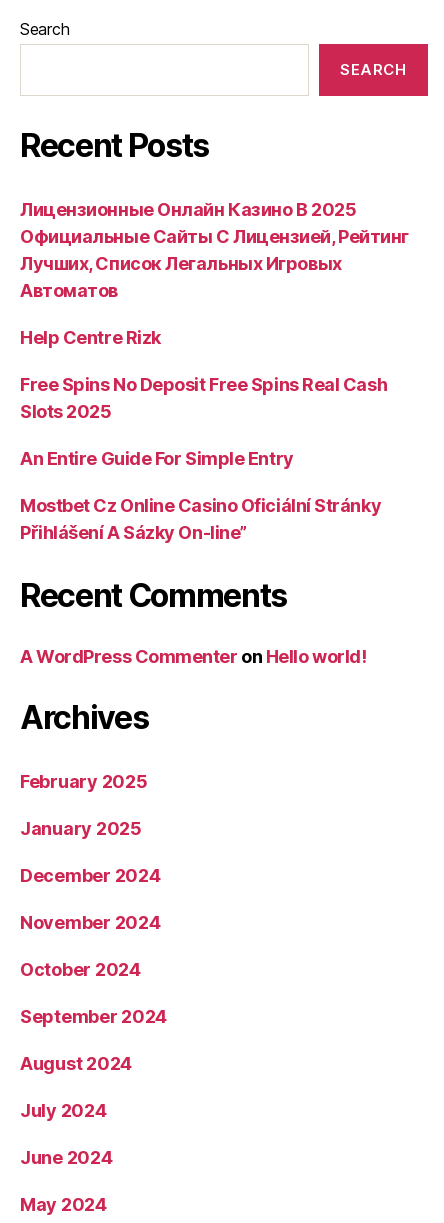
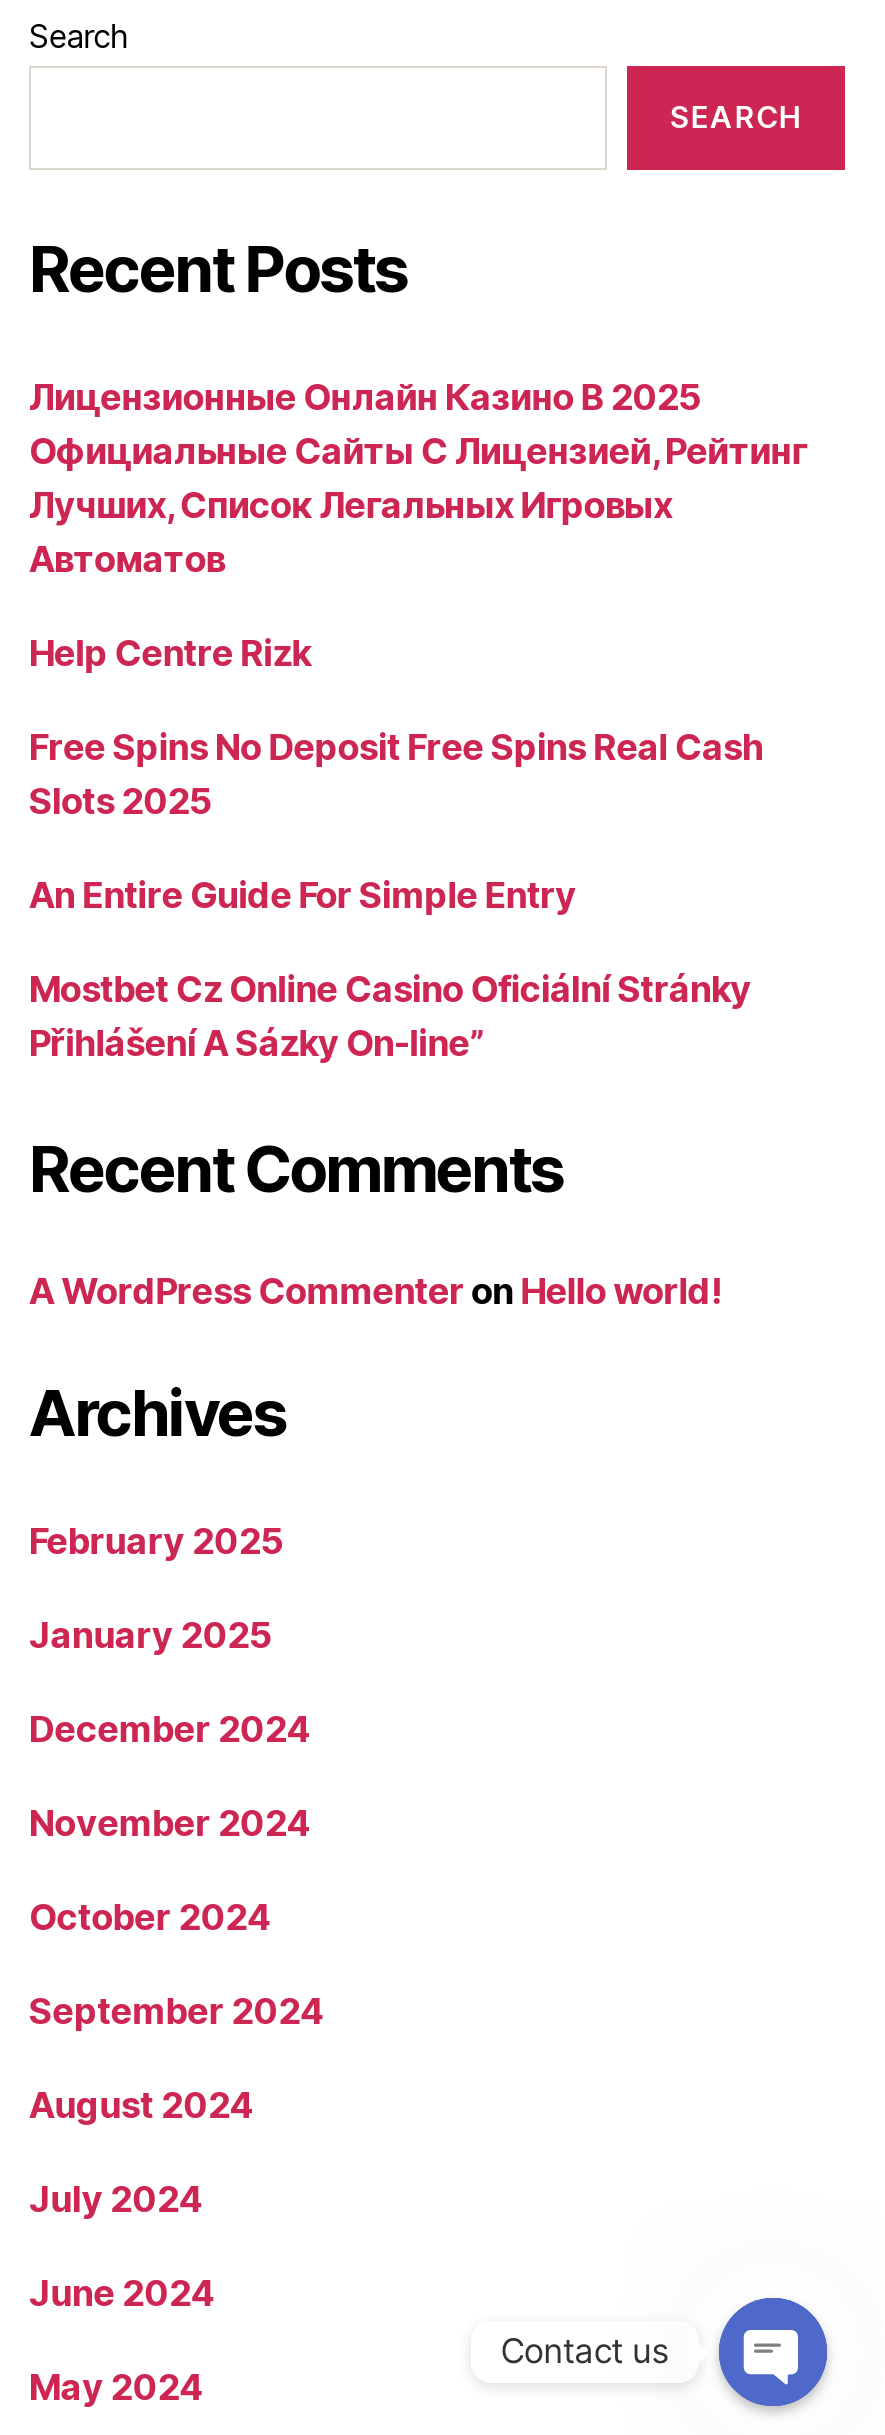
none -> [500,2295,831,2413] [image] | Contact us

